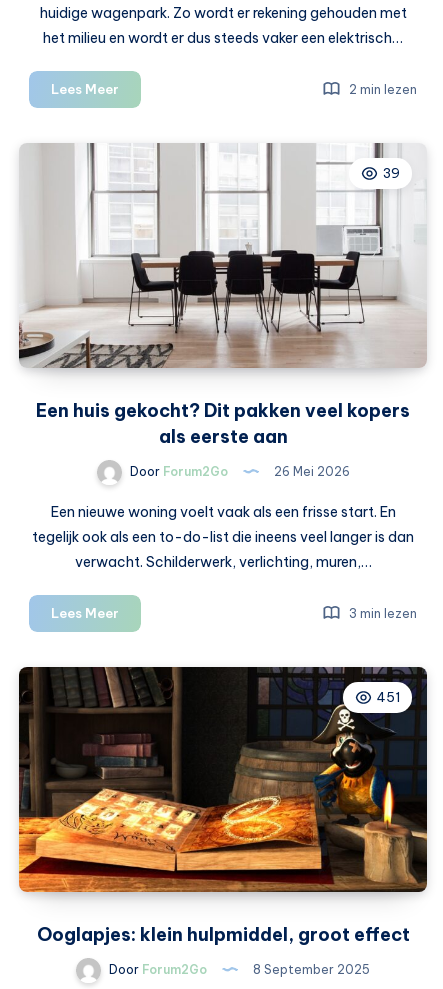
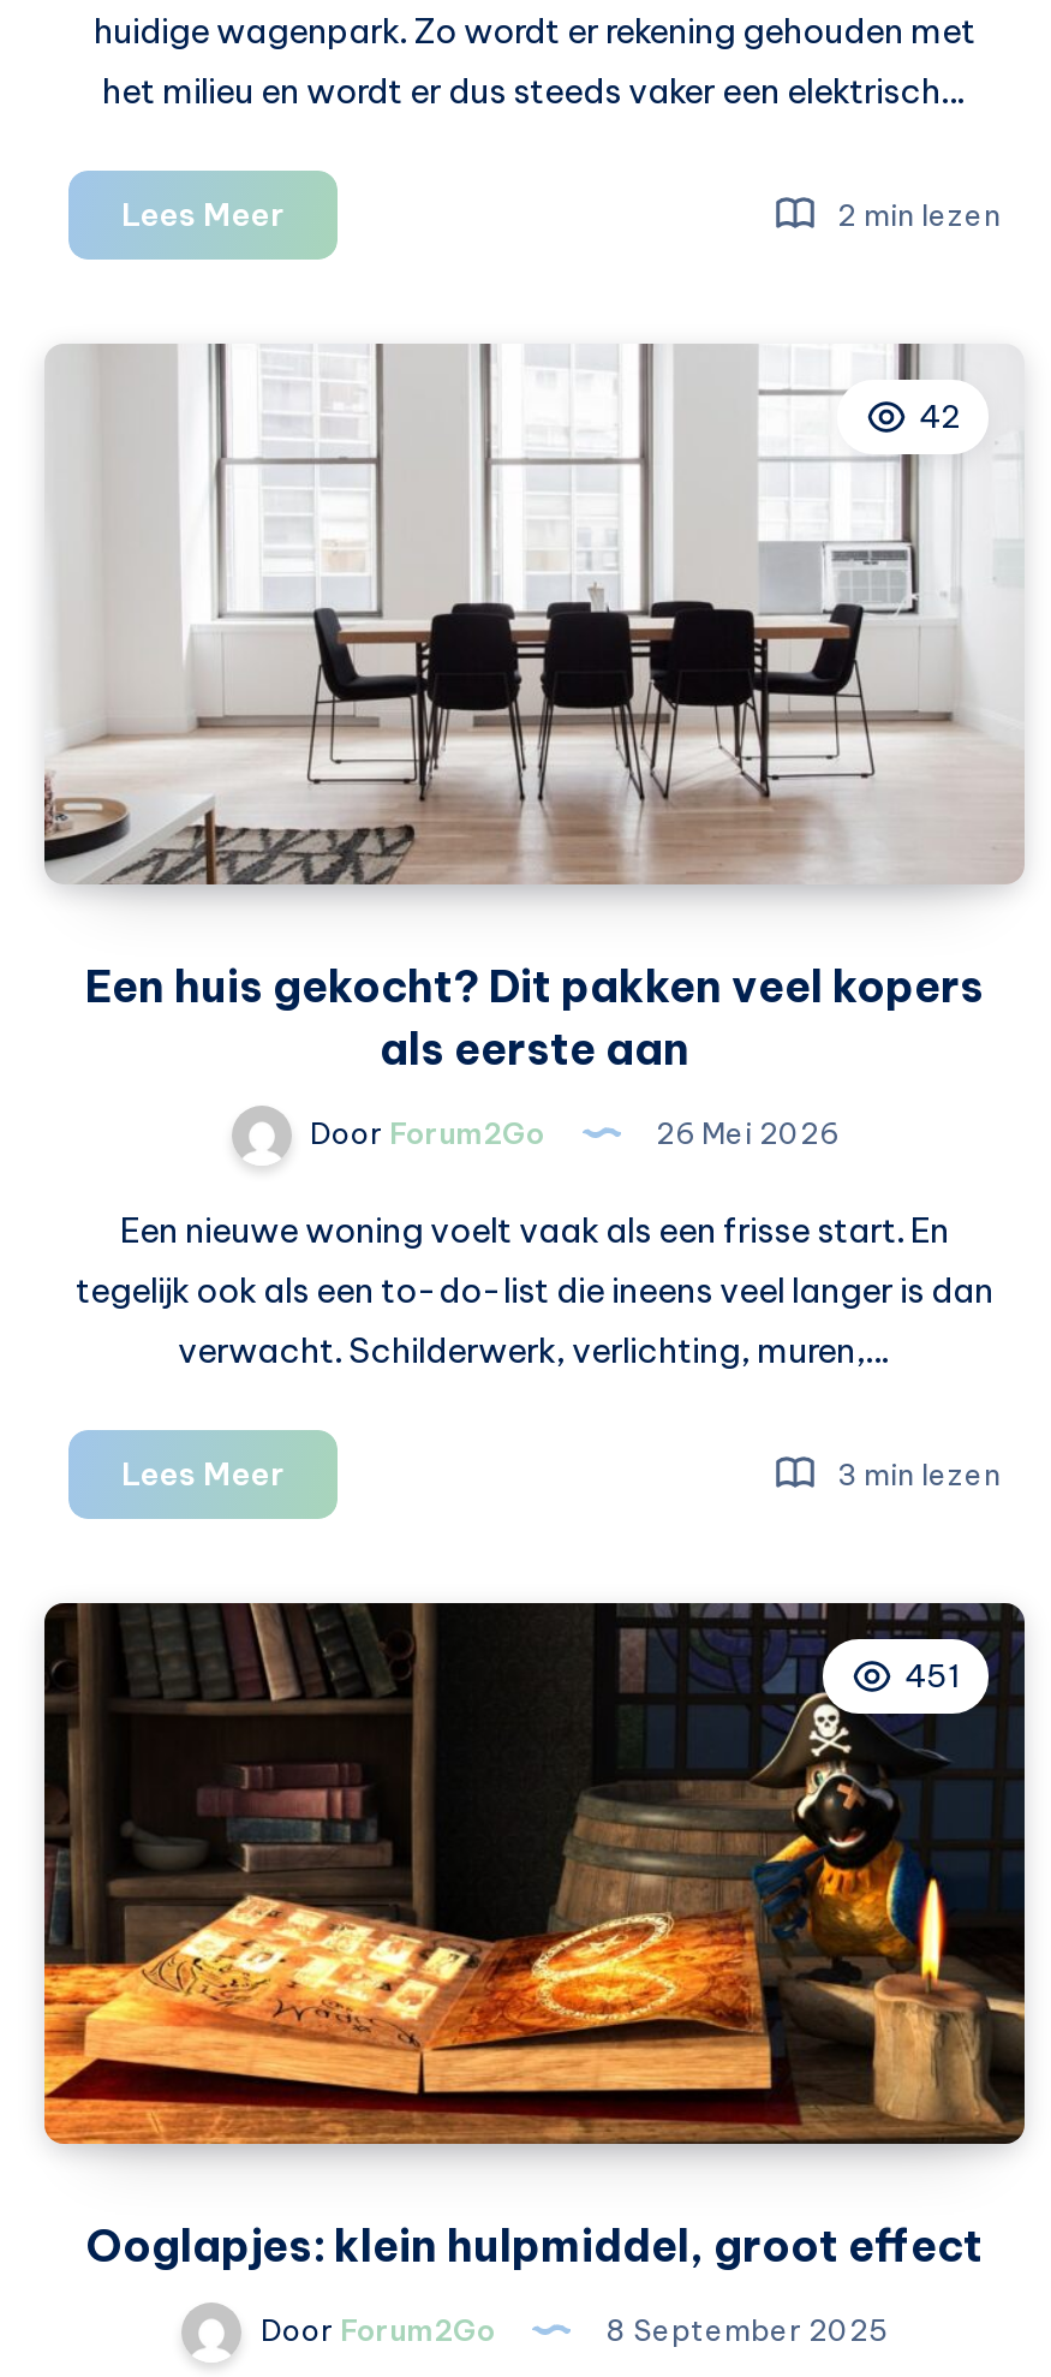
[380,165,400,181] 39 -> [912,397,960,435] 42

